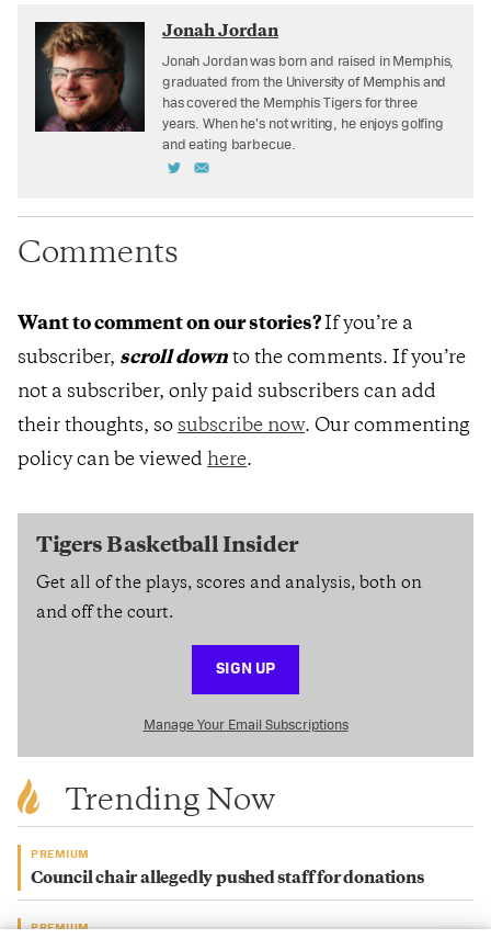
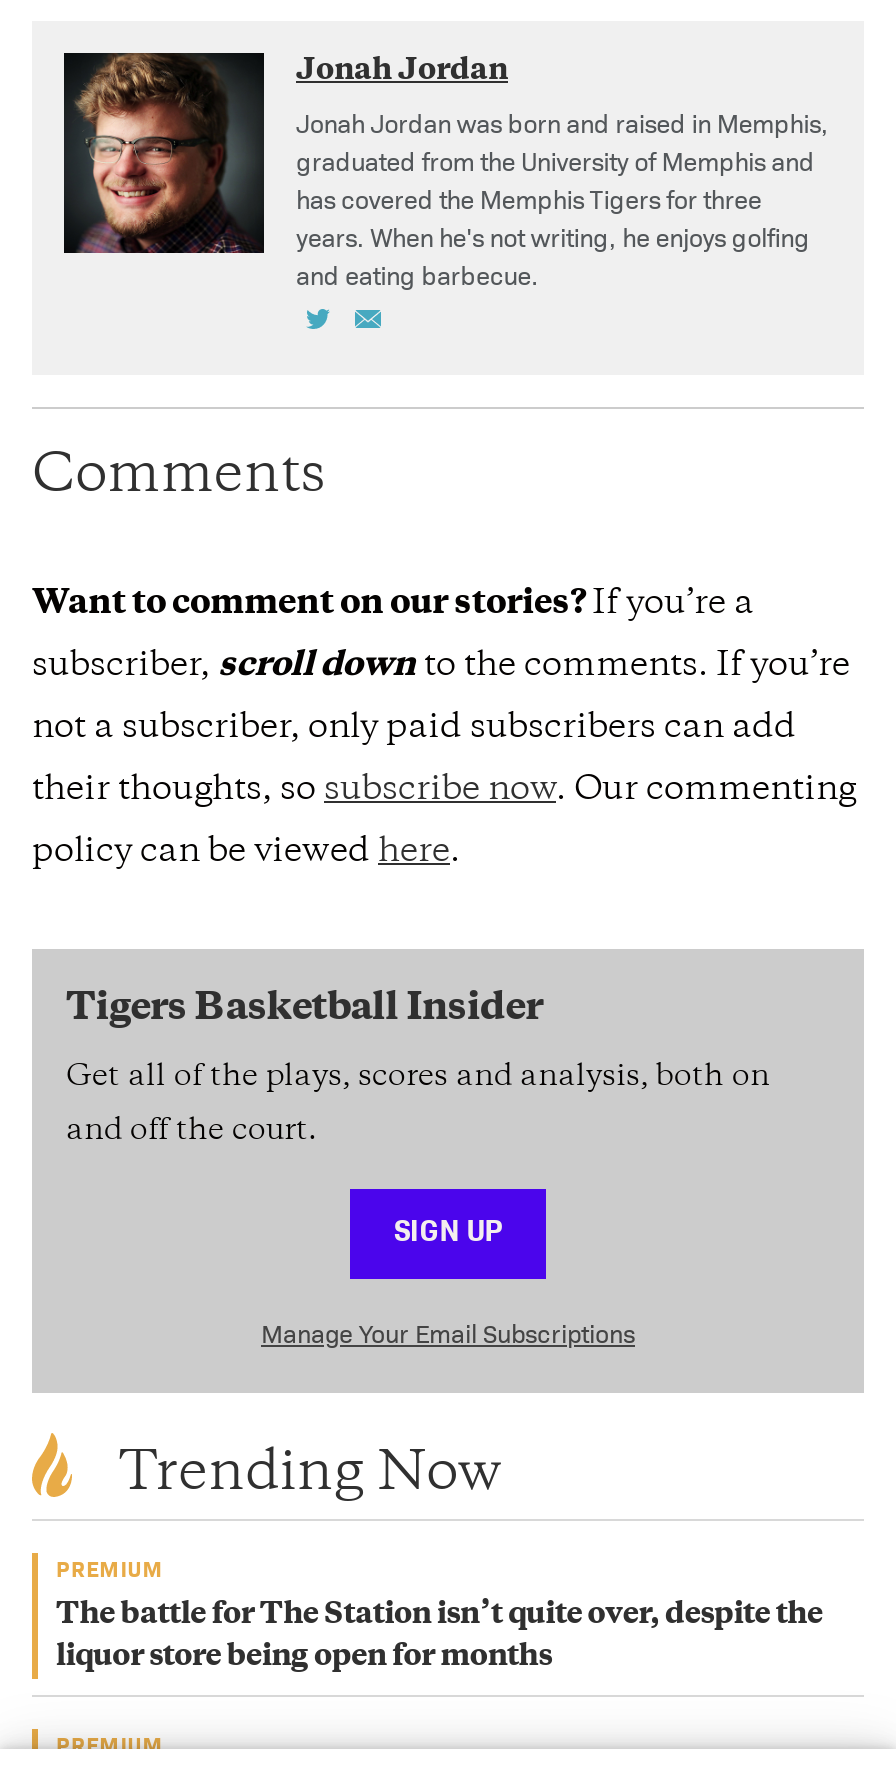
[31,871,424,887] Council chair allegedly pushed staff for donations -> [56,1601,822,1673] The battle for The Station isn’t quite over, despite the | liquor store being open for months

